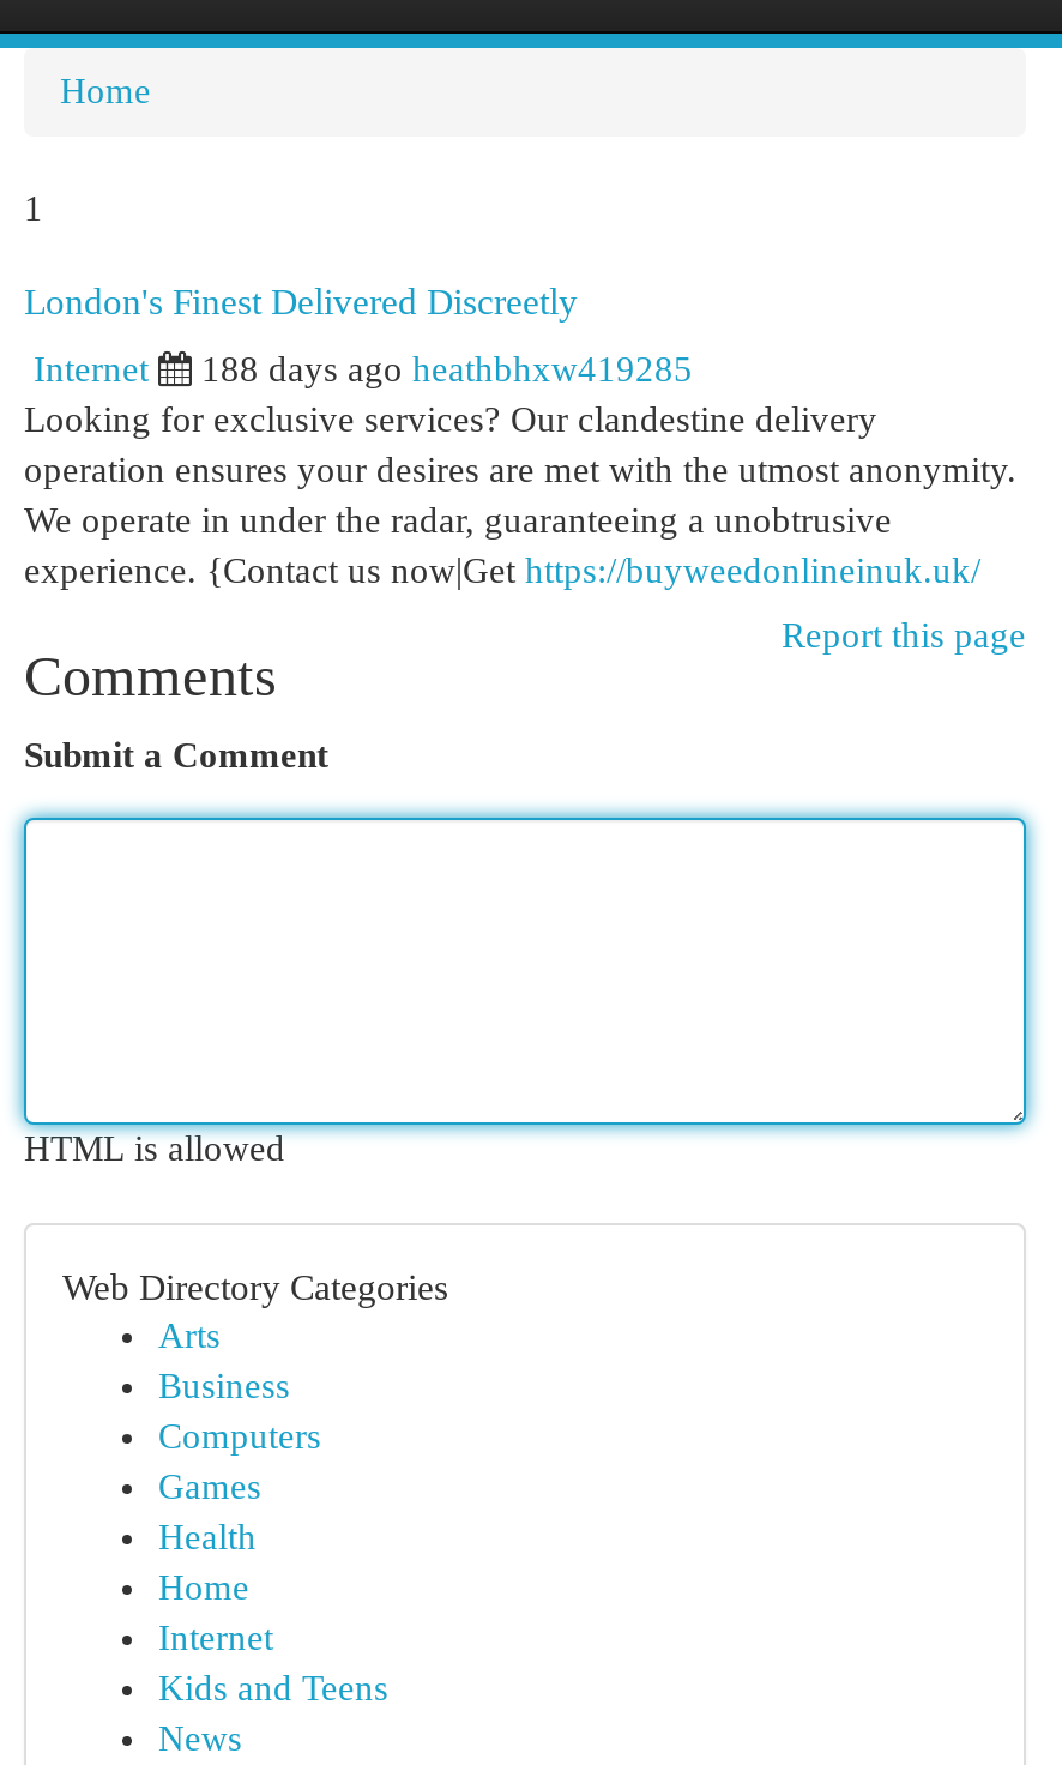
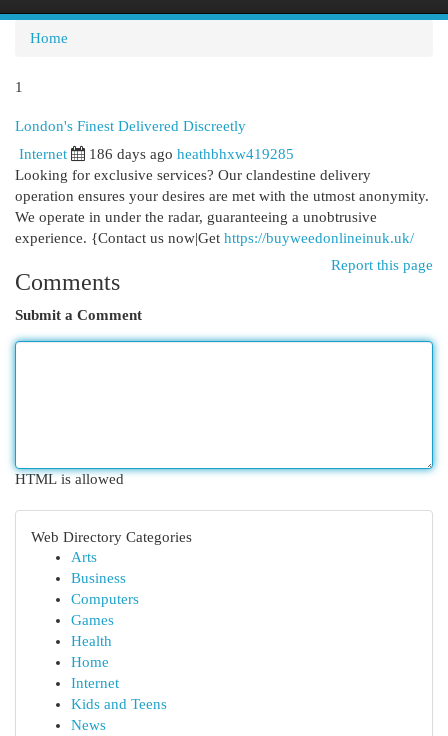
[201,350,693,388] 188 days ago heathbhxw419285 -> [89,146,294,162] 186 days ago heathbhxw419285

